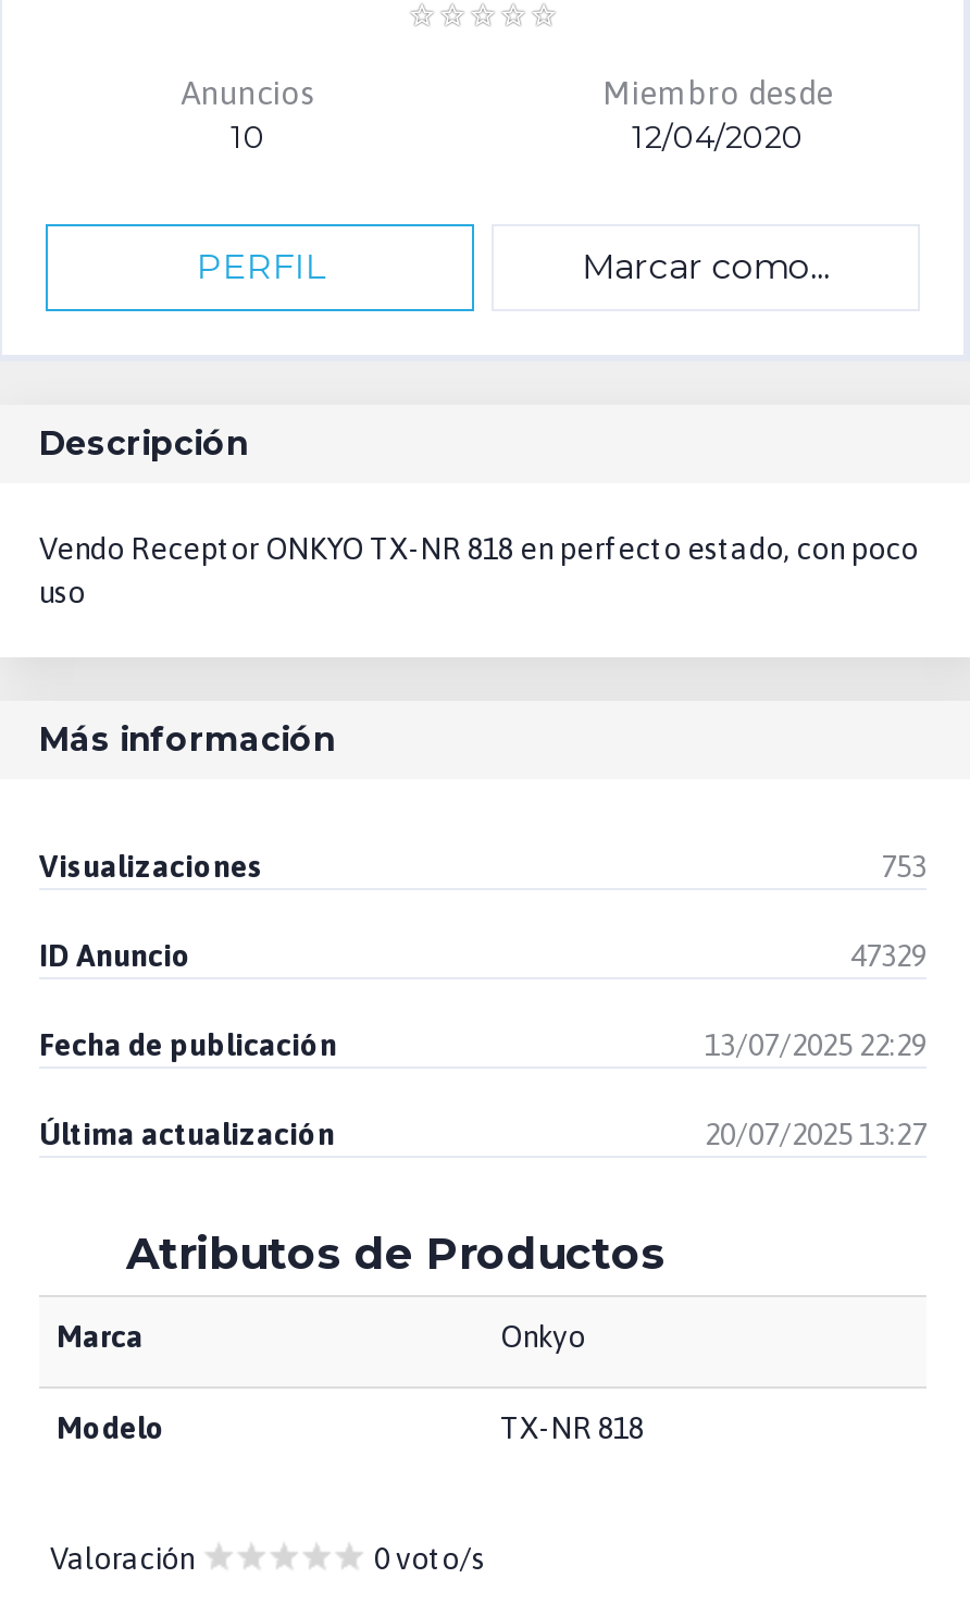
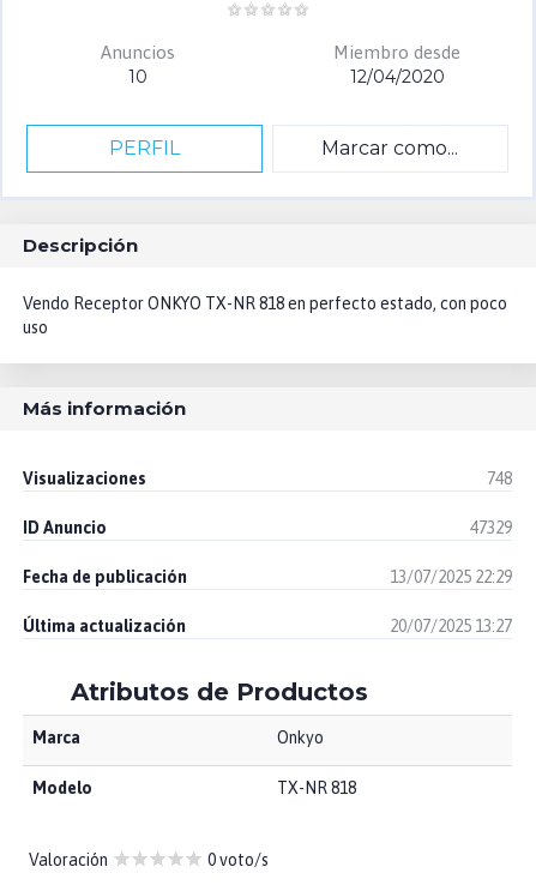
[881,849,927,884] 753 -> [487,469,512,488] 748

